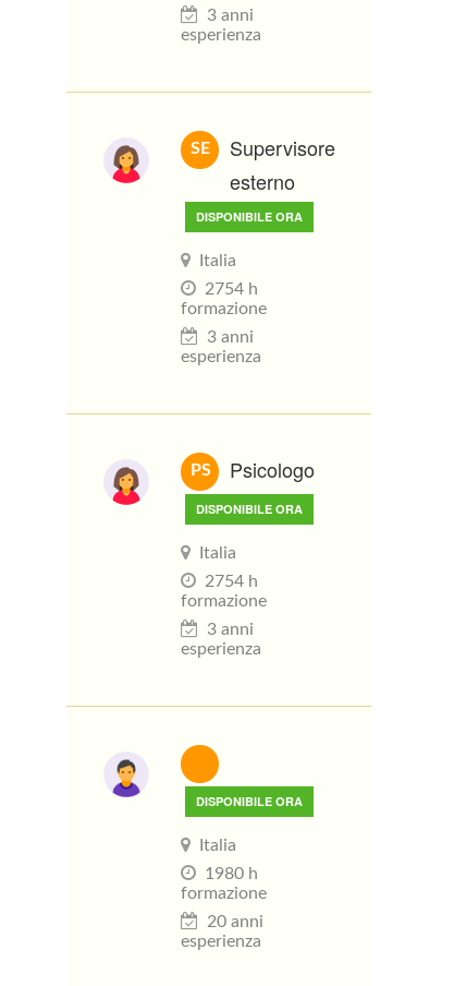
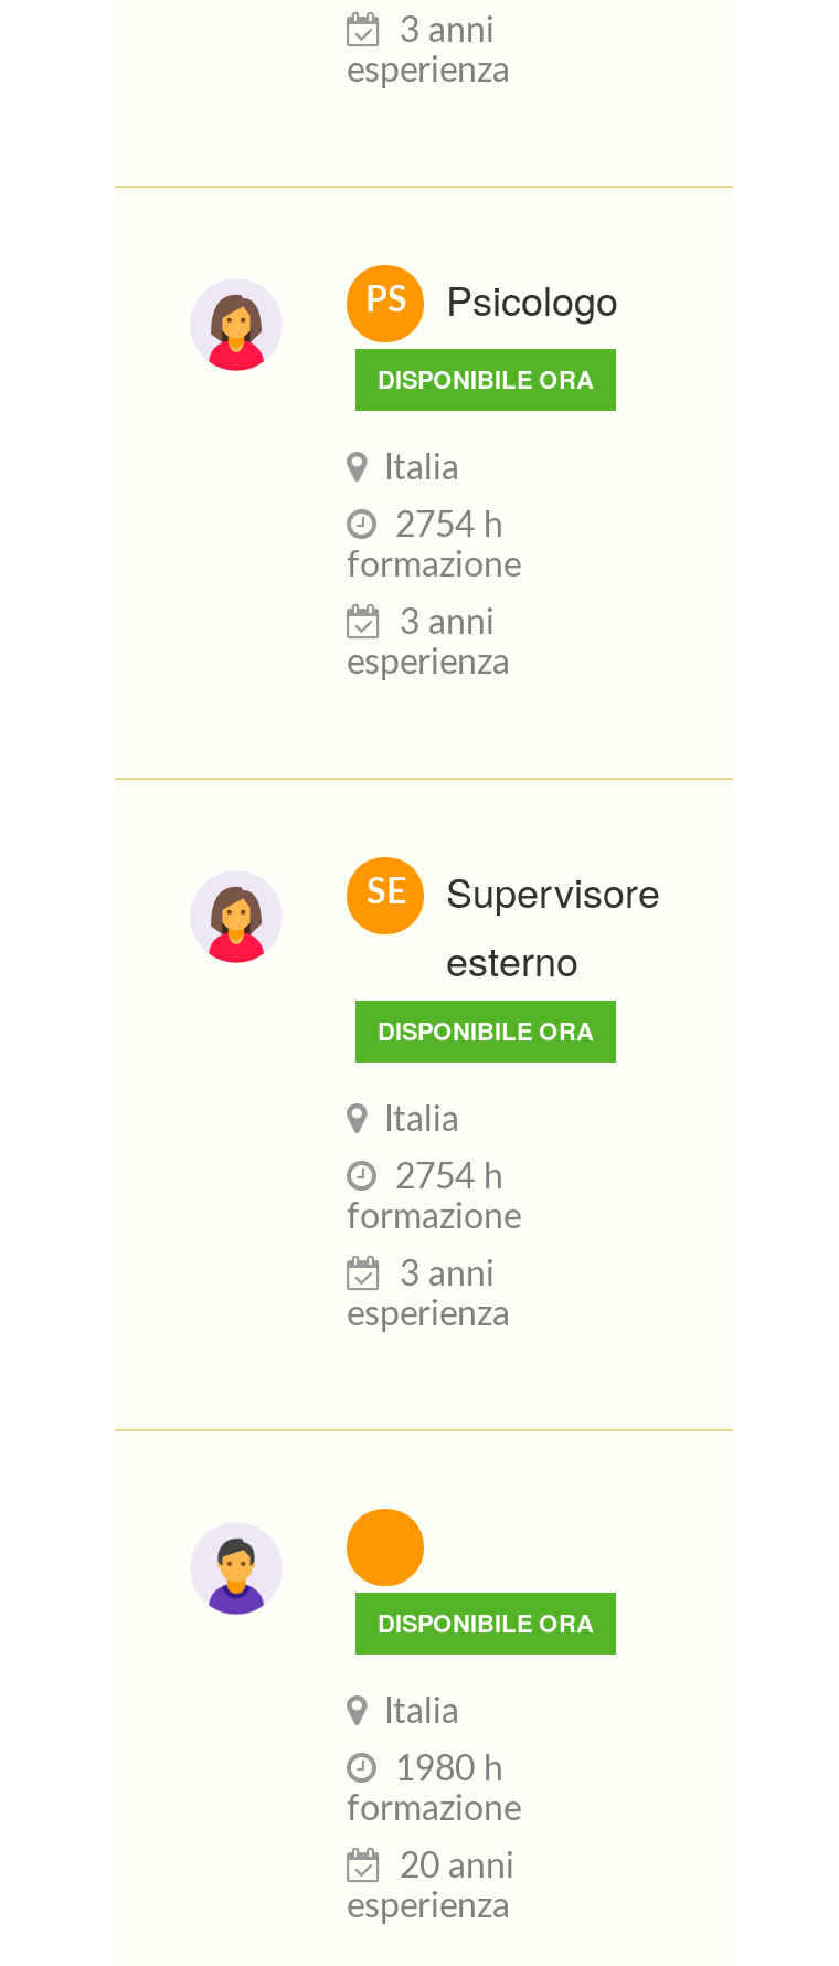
moved [191,133,335,195] -> [367,862,660,988]: SE | Supervisore | esterno
moved [181,208,303,365] -> [347,362,594,681]: DISPONIBILE ORA | Italia | 2754 h | formazione | 3 anni | esperienza
moved [190,455,315,483] -> [365,270,618,327]: PS | Psicologo

